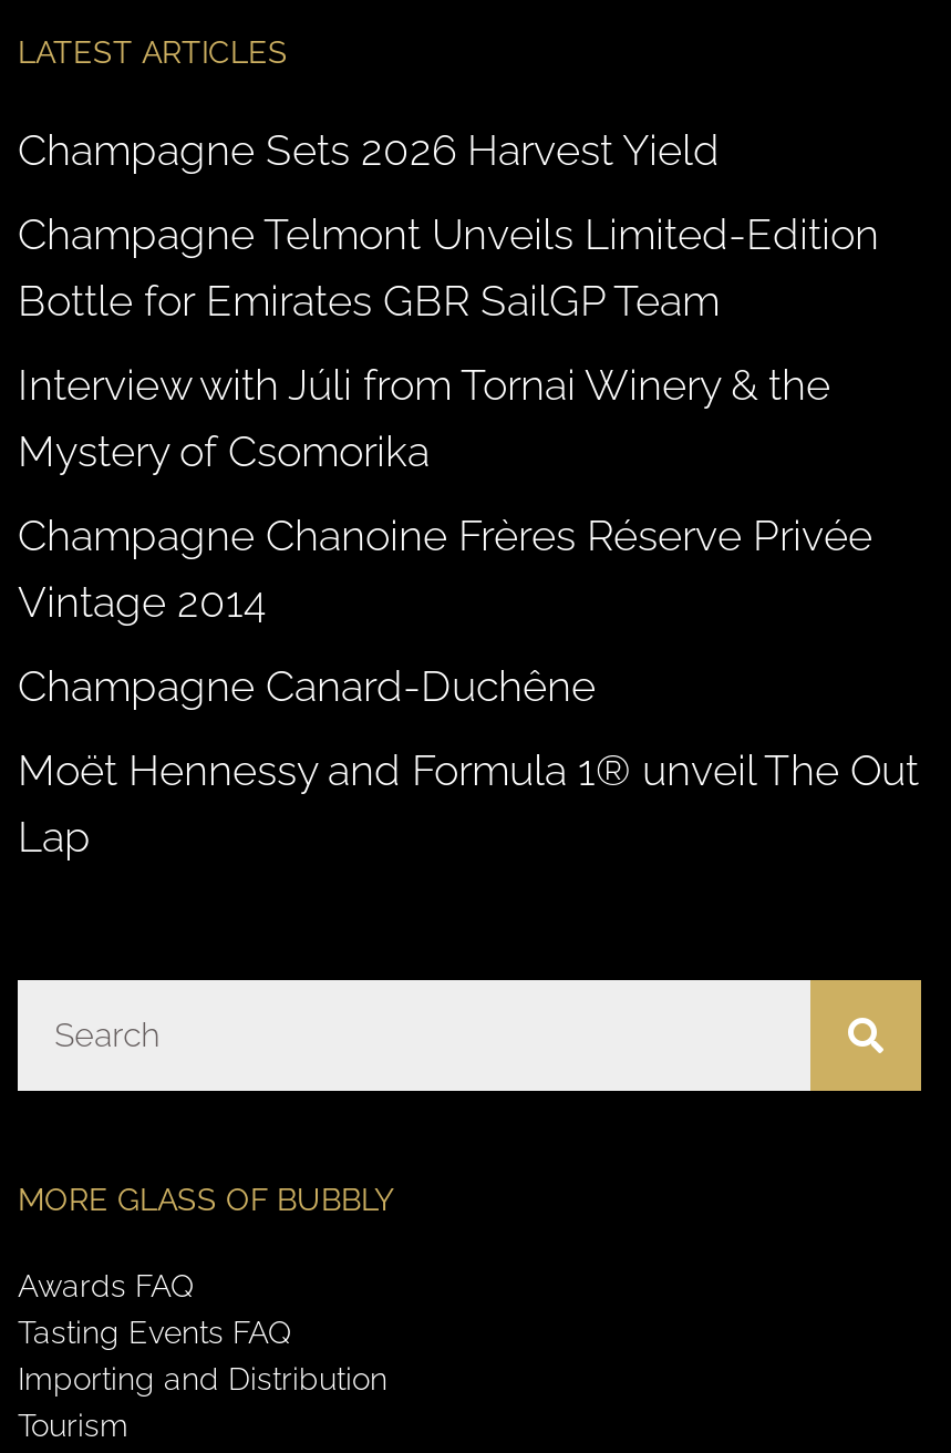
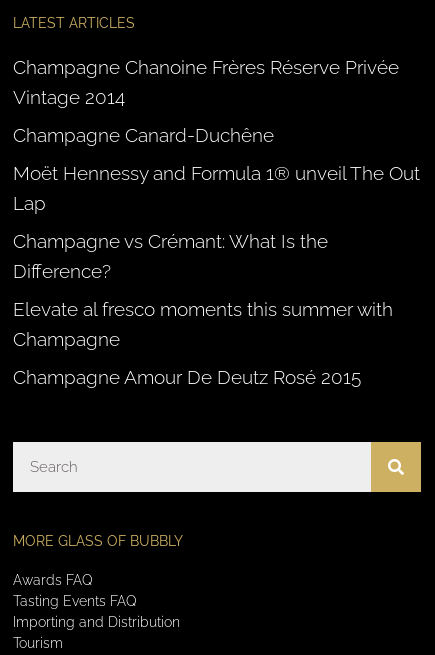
[18,126,879,476] Champagne Sets 2026 Harvest Yield | Champagne Telmont Unveils Limited-Edition | Bottle for Emirates GBR SailGP Team | Interview with Júli from Tornai Winery & the | Mystery of Csomorika -> none
moved [18,512,919,862] -> [13,56,420,214]: Champagne Chanoine Frères Réserve Privée | Vintage 2014 | Champagne Canard-Duchêne | Moët Hennessy and Formula 1® unveil The Out | Lap
none -> [13,230,393,388] Champagne vs Crémant: What Is the | Difference? | Elevate al fresco moments this summer with | Champagne | Champagne Amour De Deutz Rosé 2015

